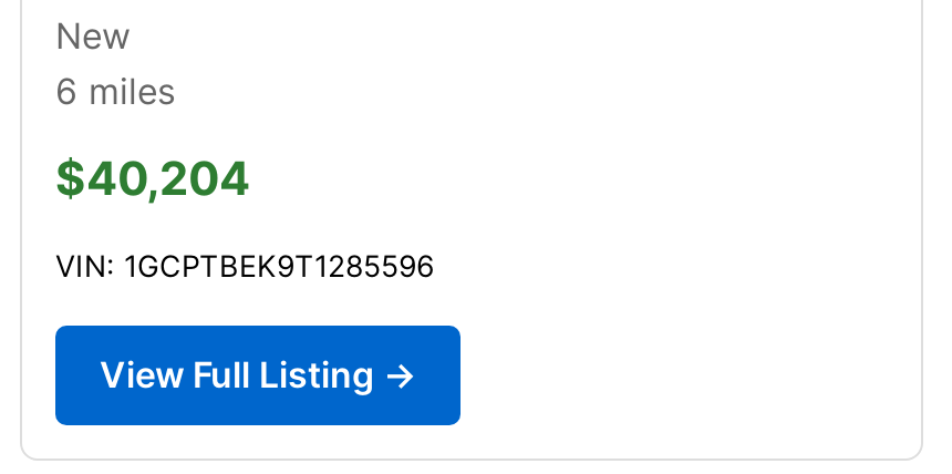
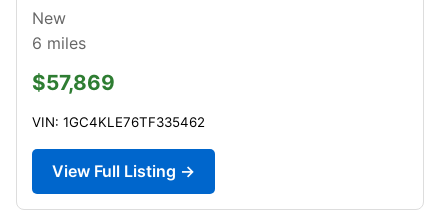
[55,150,250,206] $40,204 -> [32,70,115,95] $57,869
[55,248,434,283] VIN: 1GCPTBEK9T1285596 -> [32,114,205,130] VIN: 1GC4KLE76TF335462

